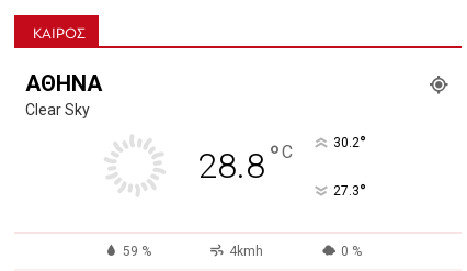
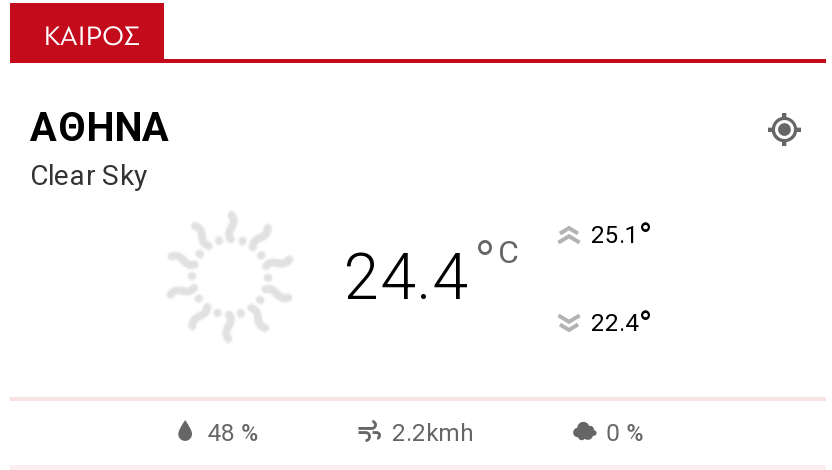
[197,131,366,186] 28.8 °C | 30.2 ° -> [344,214,651,314] 24.4 °C | 25.1 °
[333,180,366,203] 27.3° -> [591,302,651,344] 22.4°
[122,243,263,259] 59 % | 4kmh -> [207,418,474,446] 48 % | 2.2kmh

